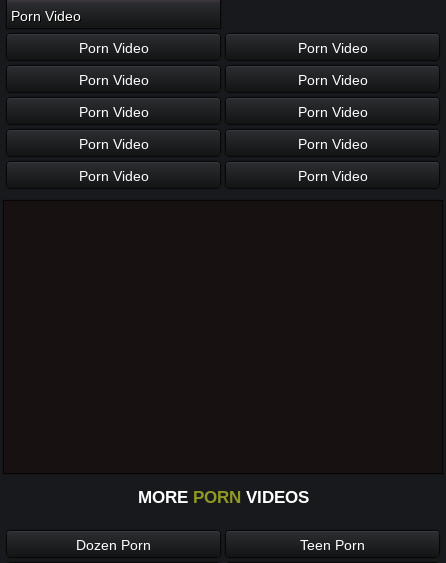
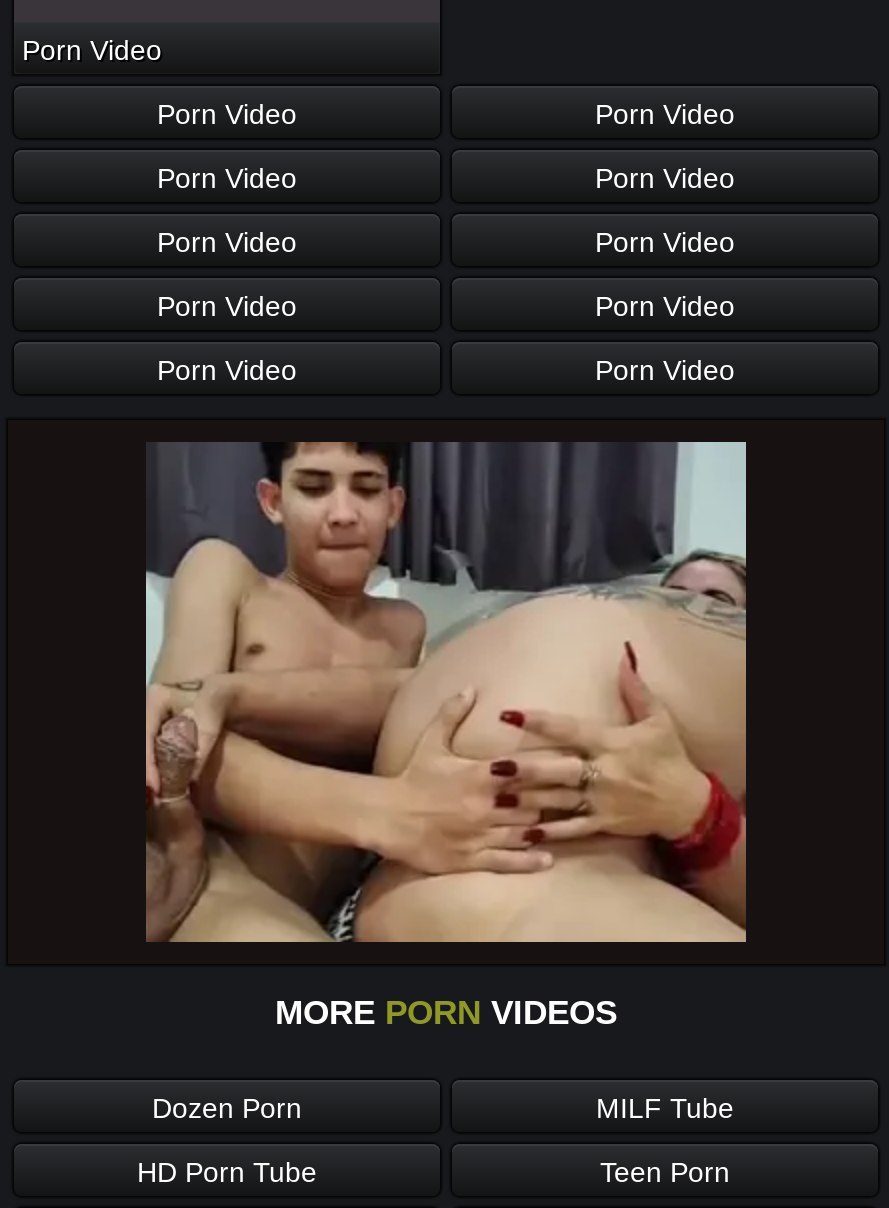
none -> [144,440,748,944] [image]
none -> [137,1092,734,1188] MILF Tube | HD Porn Tube

